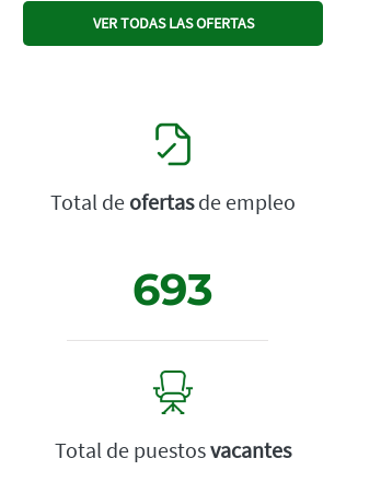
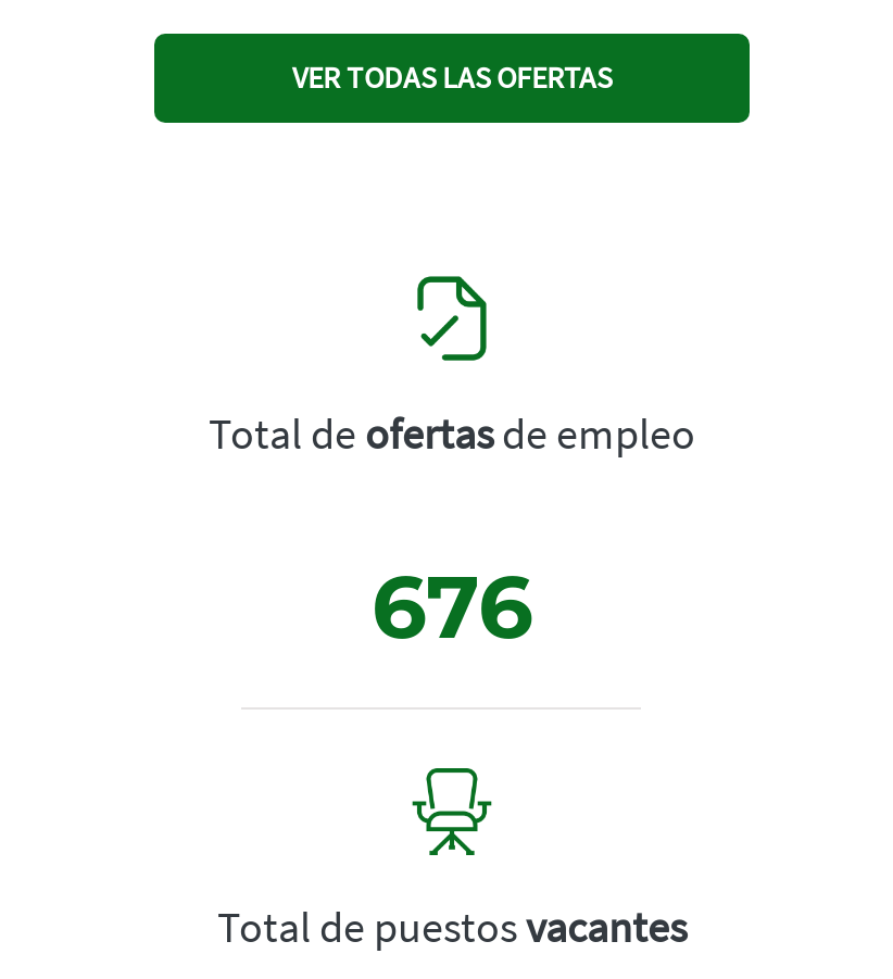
[132,263,213,316] 693 -> [372,553,532,660] 676

